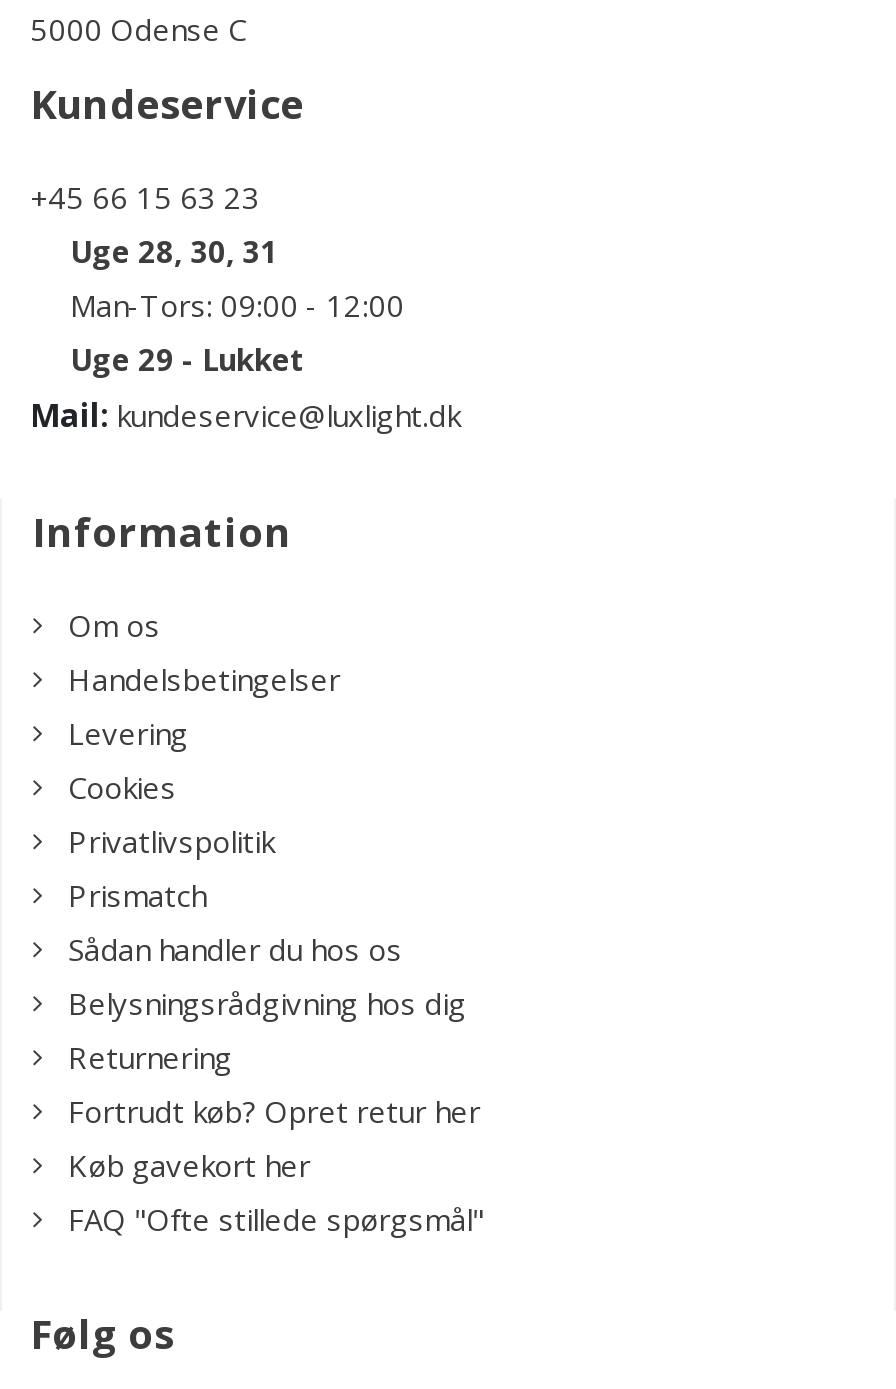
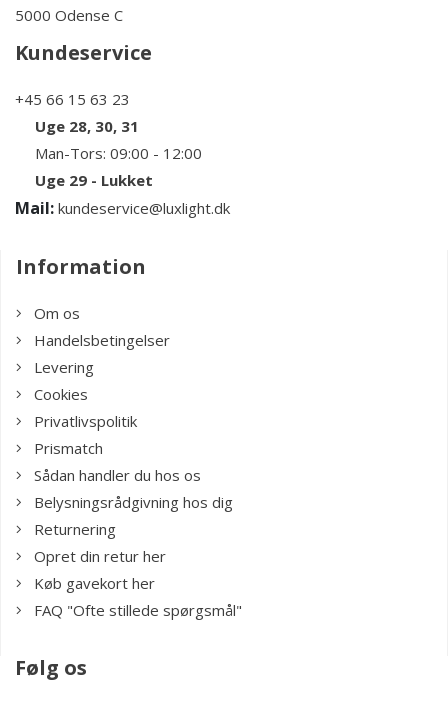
[68,1091,480,1131] Fortrudt køb? Opret retur her -> [34,546,166,566] Opret din retur her

